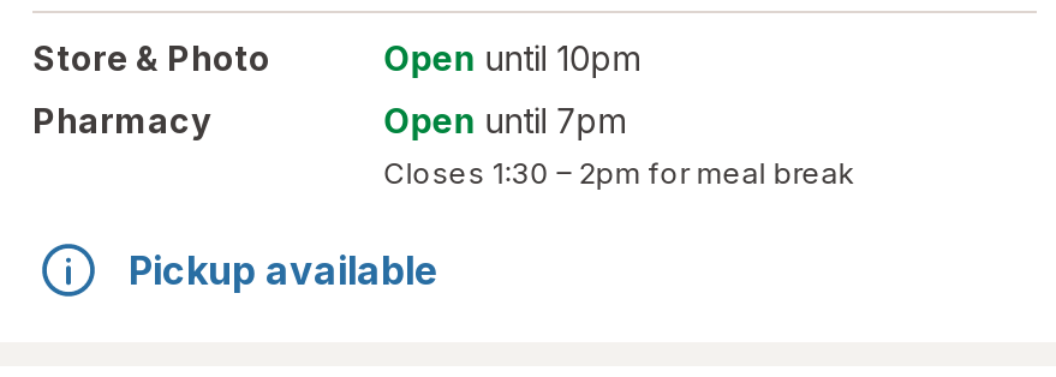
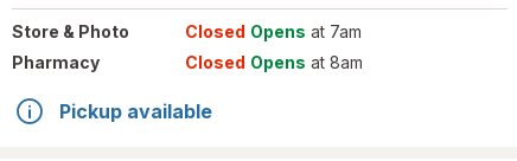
[384,37,639,78] Open until 10pm -> [185,21,362,41] Closed Opens at 7am
[384,100,855,191] Open until 7pm | Closes 1:30 – 2pm for meal break -> [185,52,363,72] Closed Opens at 8am

